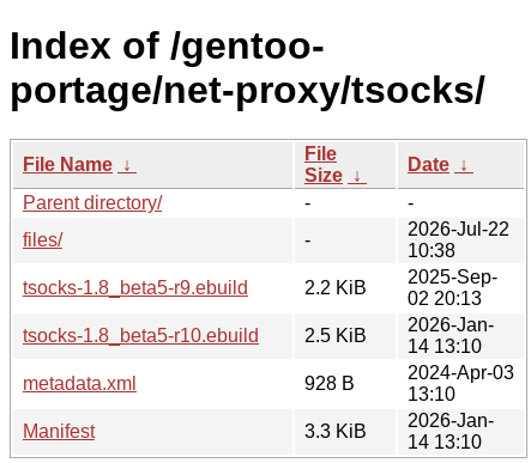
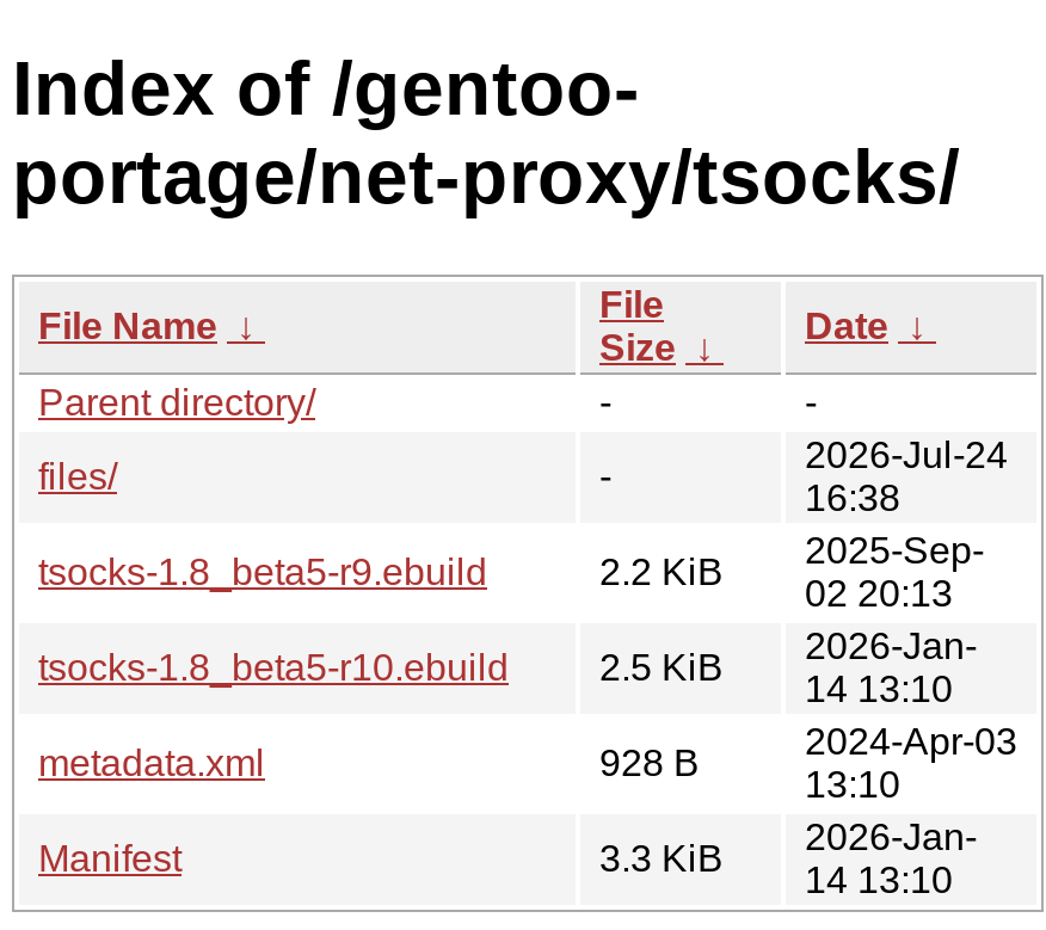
[408,219,509,261] 2026-Jul-22 | 10:38 -> [805,434,1008,518] 2026-Jul-24 | 16:38

